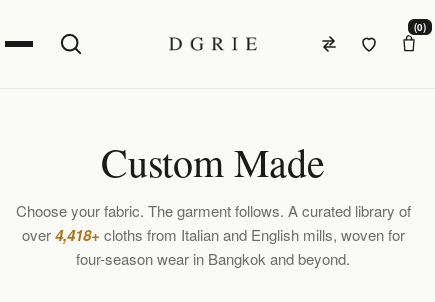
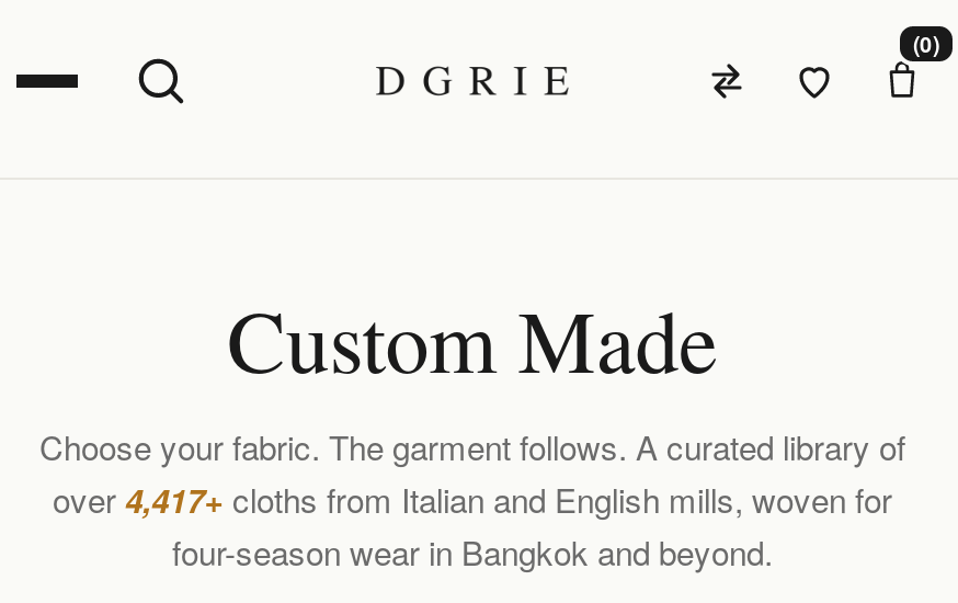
[21,224,404,246] over 4,418+ cloths from Italian and English mills, woven for -> [53,476,892,524] over 4,417+ cloths from Italian and English mills, woven for

